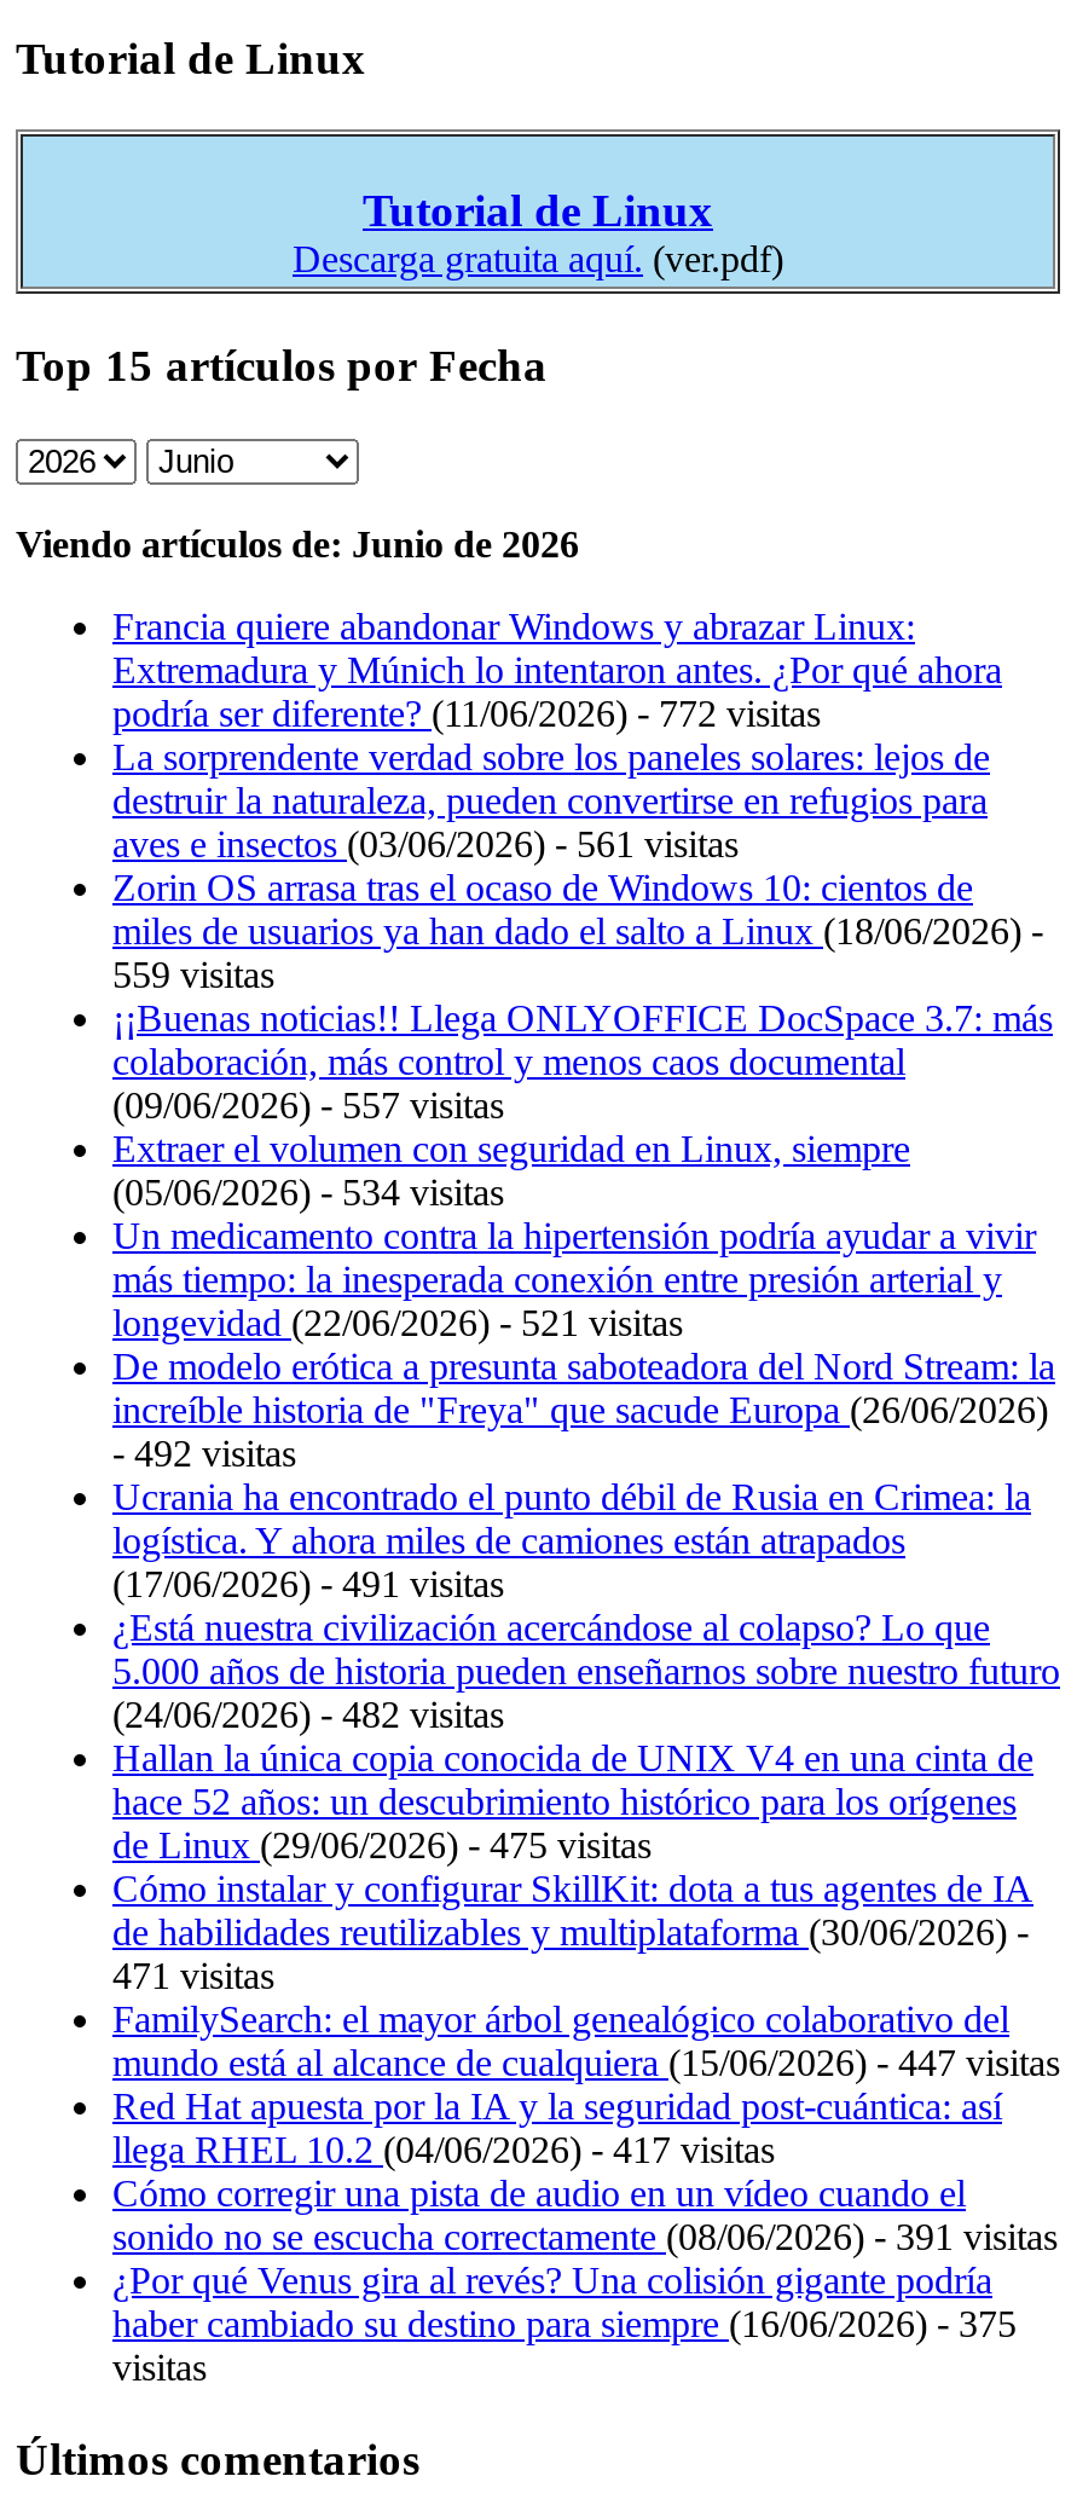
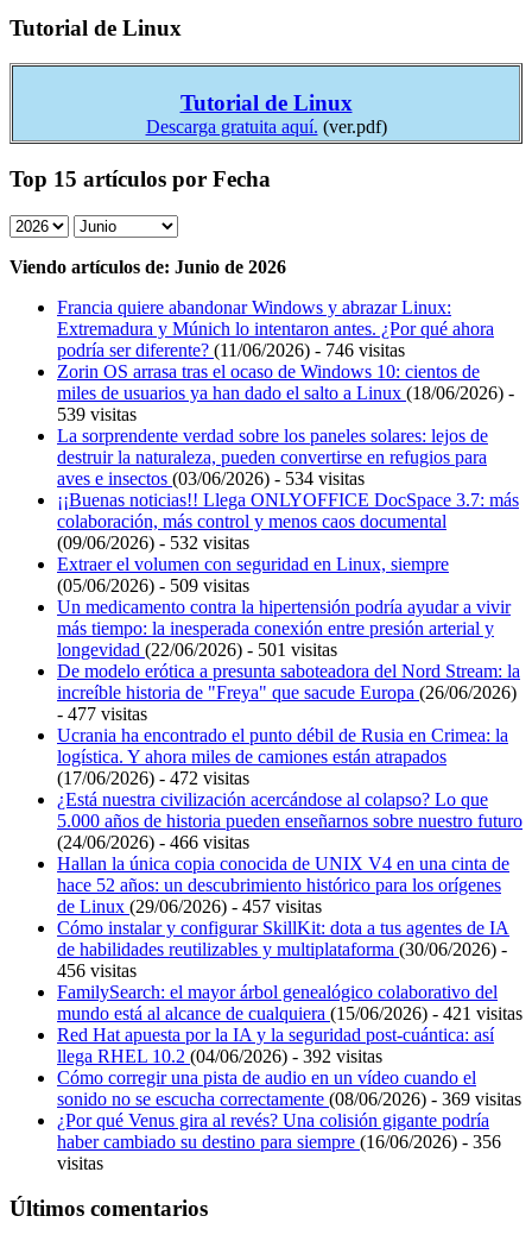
[112,692,821,864] podría ser diferente? (11/06/2026) - 772 visitas | aves e insectos (03/06/2026) - 561 visitas -> [57,340,405,360] podría ser diferente? (11/06/2026) - 746 visitas
moved [112,736,990,820] -> [57,425,488,467]: La sorprendente verdad sobre los paneles solares: lejos de | destruir la naturaleza, pueden convertirse en refugios para
moved [112,866,1043,951] -> [57,361,514,403]: Zorin OS arrasa tras el ocaso de Windows 10: cientos de | miles de usuarios ya han dado el salto a Linux (18/06/2026) -
[112,953,274,994] 559 visitas -> [57,404,365,488] 539 visitas | aves e insectos (03/06/2026) - 534 visitas
[112,1084,504,1125] (09/06/2026) - 557 visitas -> [57,532,249,552] (09/06/2026) - 532 visitas
[112,1171,504,1212] (05/06/2026) - 534 visitas -> [57,575,249,595] (05/06/2026) - 509 visitas
[112,1301,683,1342] longevidad (22/06/2026) - 521 visitas -> [57,639,337,659] longevidad (22/06/2026) - 501 visitas
[112,1432,296,1473] - 492 visitas -> [57,703,147,724] - 477 visitas
[112,1562,504,1604] (17/06/2026) - 491 visitas -> [57,768,249,788] (17/06/2026) - 472 visitas
[112,1693,504,1734] (24/06/2026) - 482 visitas -> [57,832,249,852] (24/06/2026) - 466 visitas
[112,1824,652,1865] de Linux (29/06/2026) - 475 visitas -> [57,896,322,916] de Linux (29/06/2026) - 457 visitas
[112,1954,274,1995] 471 visitas -> [57,960,137,980] 456 visitas
[112,2041,1060,2082] mundo está al alcance de cualquiera (15/06/2026) - 447 visitas -> [57,1003,522,1023] mundo está al alcance de cualquiera (15/06/2026) - 421 visitas
[112,2128,775,2169] llega RHEL 10.2(04/06/2026) - 417 visitas -> [57,1046,382,1066] llega RHEL 10.2(04/06/2026) - 392 visitas
[112,2215,1058,2256] sonido no se escucha correctamente (08/06/2026) - 391 visitas -> [57,1088,521,1109] sonido no se escucha correctamente (08/06/2026) - 369 visitas
[112,2302,1017,2343] haber cambiado su destino para siempre (16/06/2026) - 375 -> [57,1131,501,1151] haber cambiado su destino para siempre (16/06/2026) - 356

